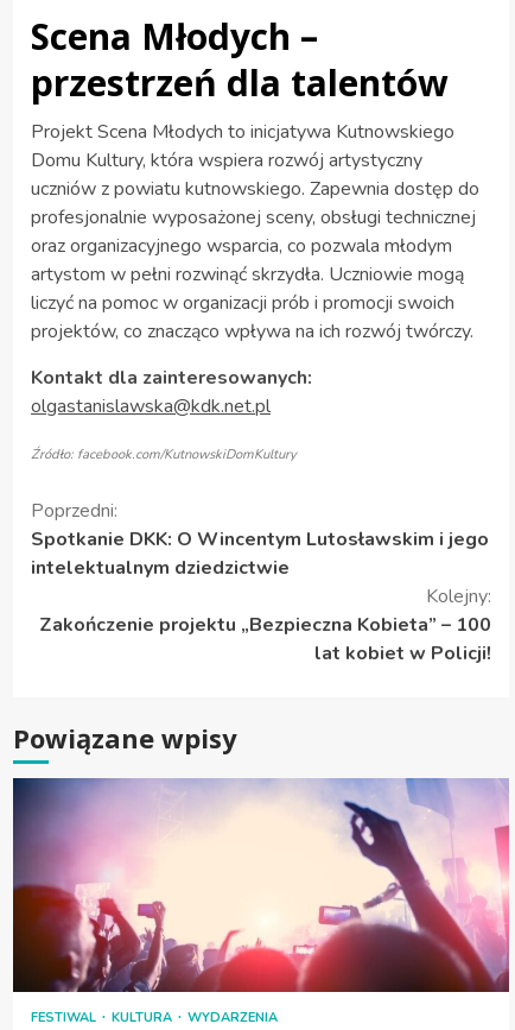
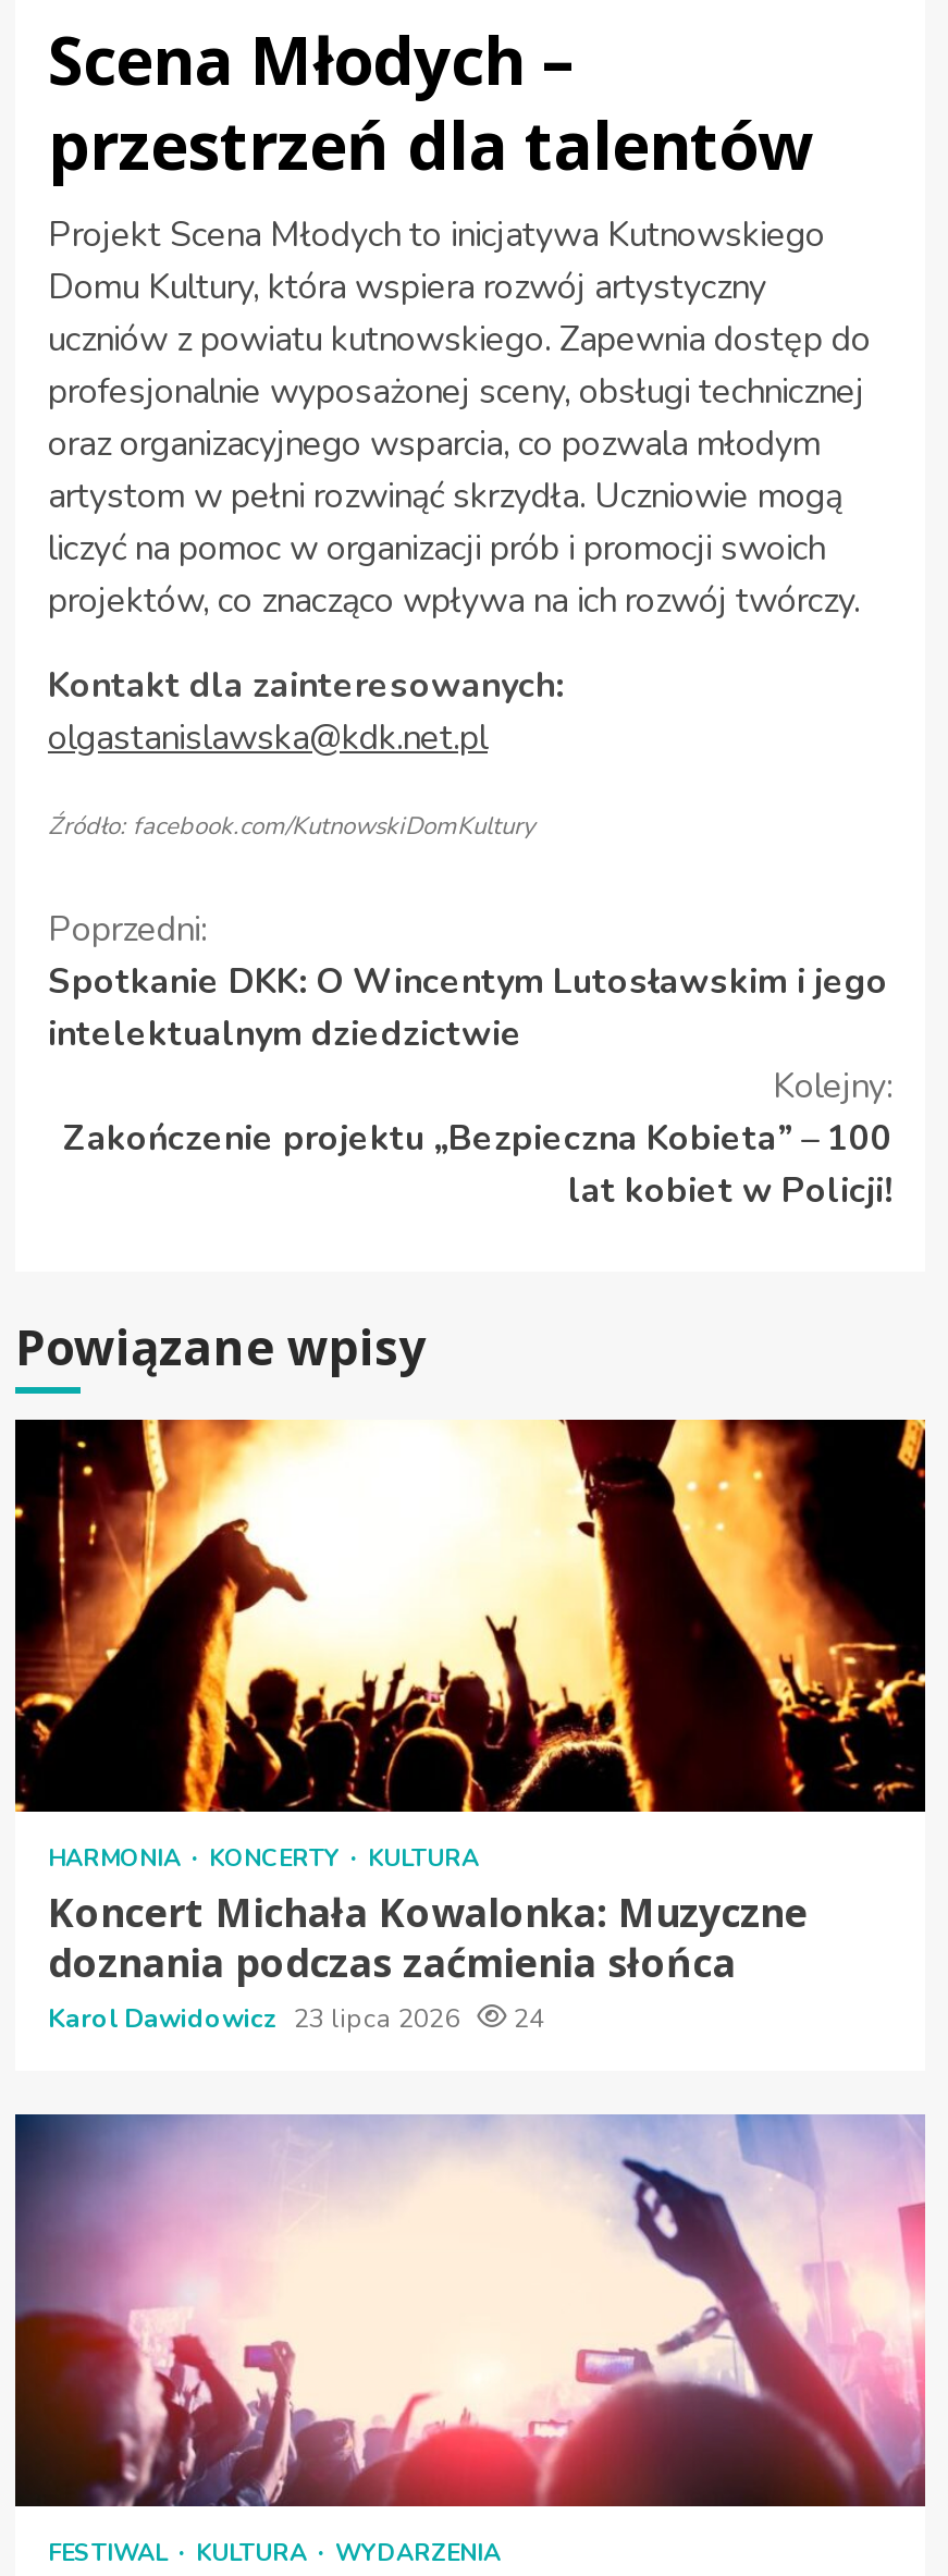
none -> [13,1418,927,2035] [image] | HARMONIA | KONCERTY | KULTURA | Koncert Michała Kowalonka: Muzyczne | doznania podczas zaćmienia słońca | Karol Dawidowicz 23 lipca 2026 | 24

